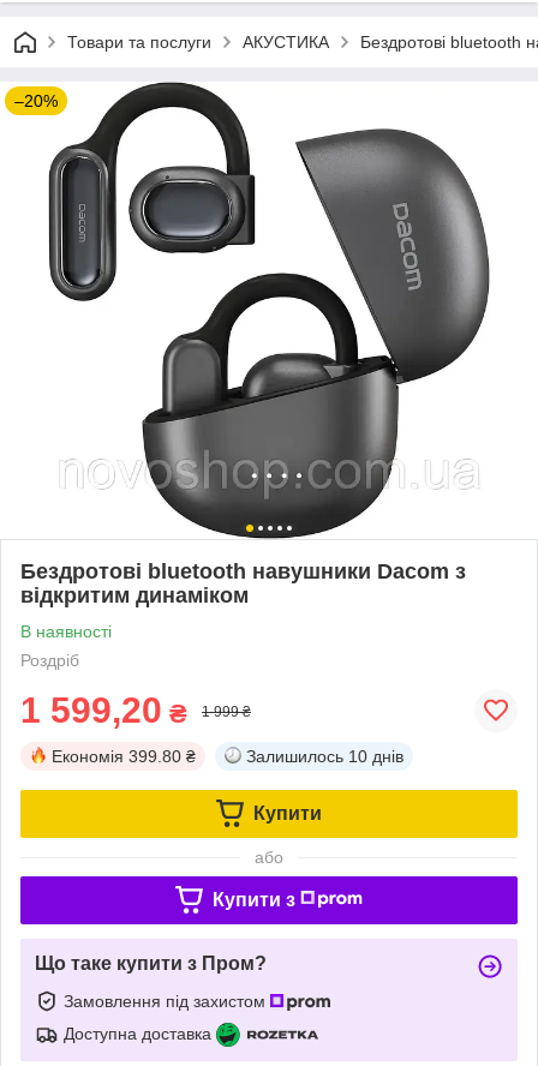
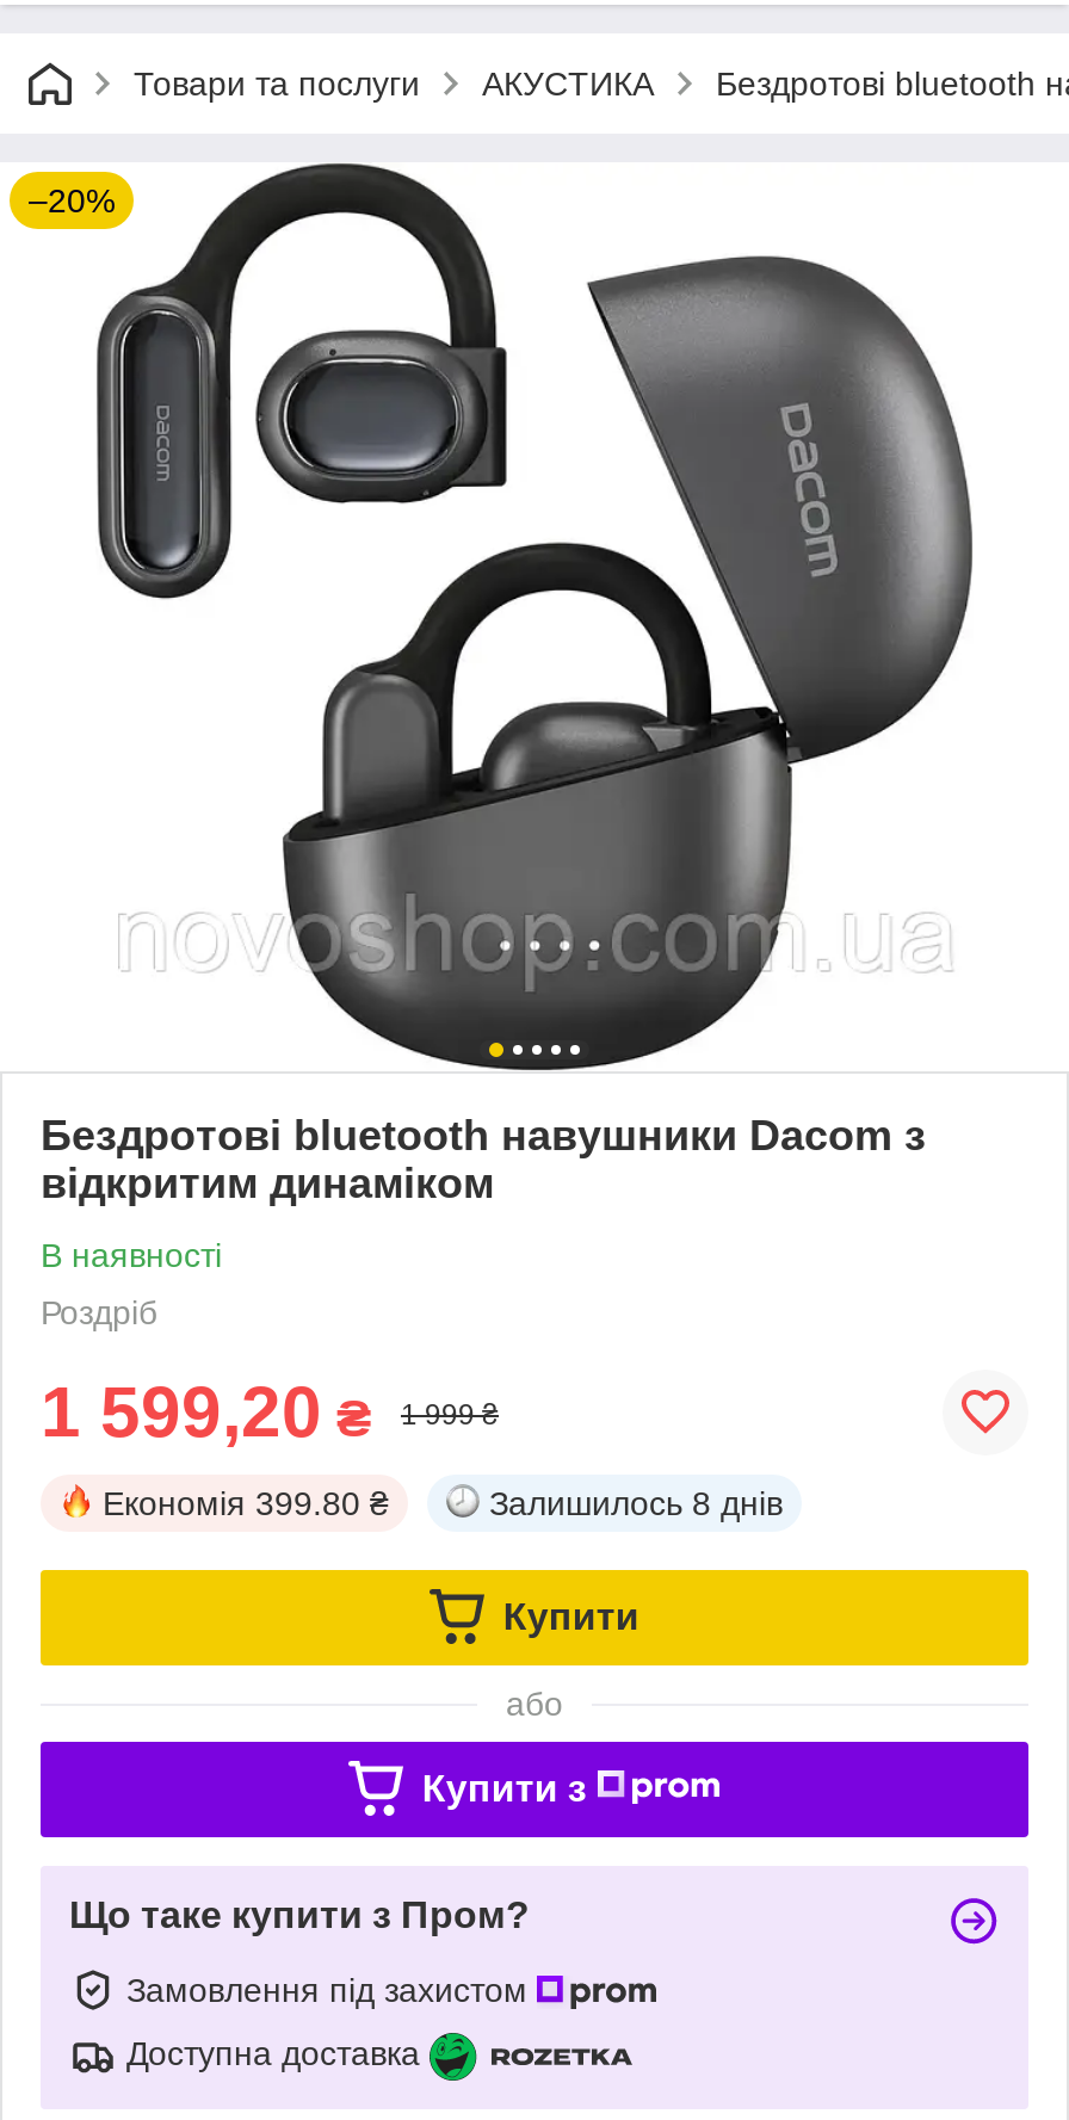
[246,746,403,766] Залишилось 10 днів -> [489,1484,783,1522] Залишилось 8 днів

